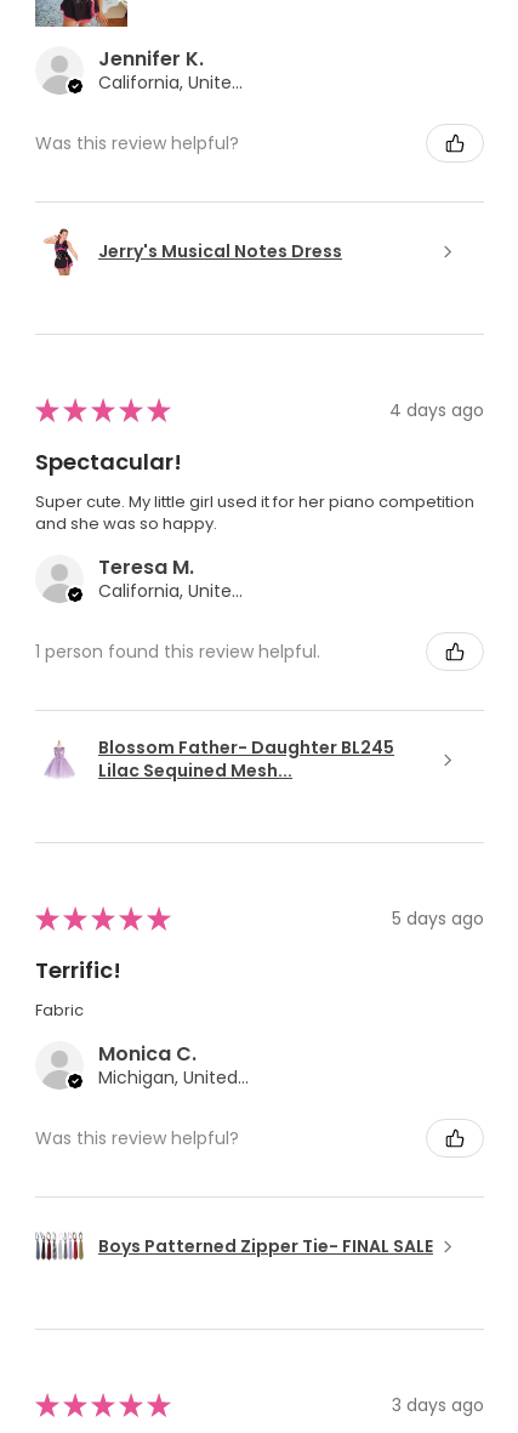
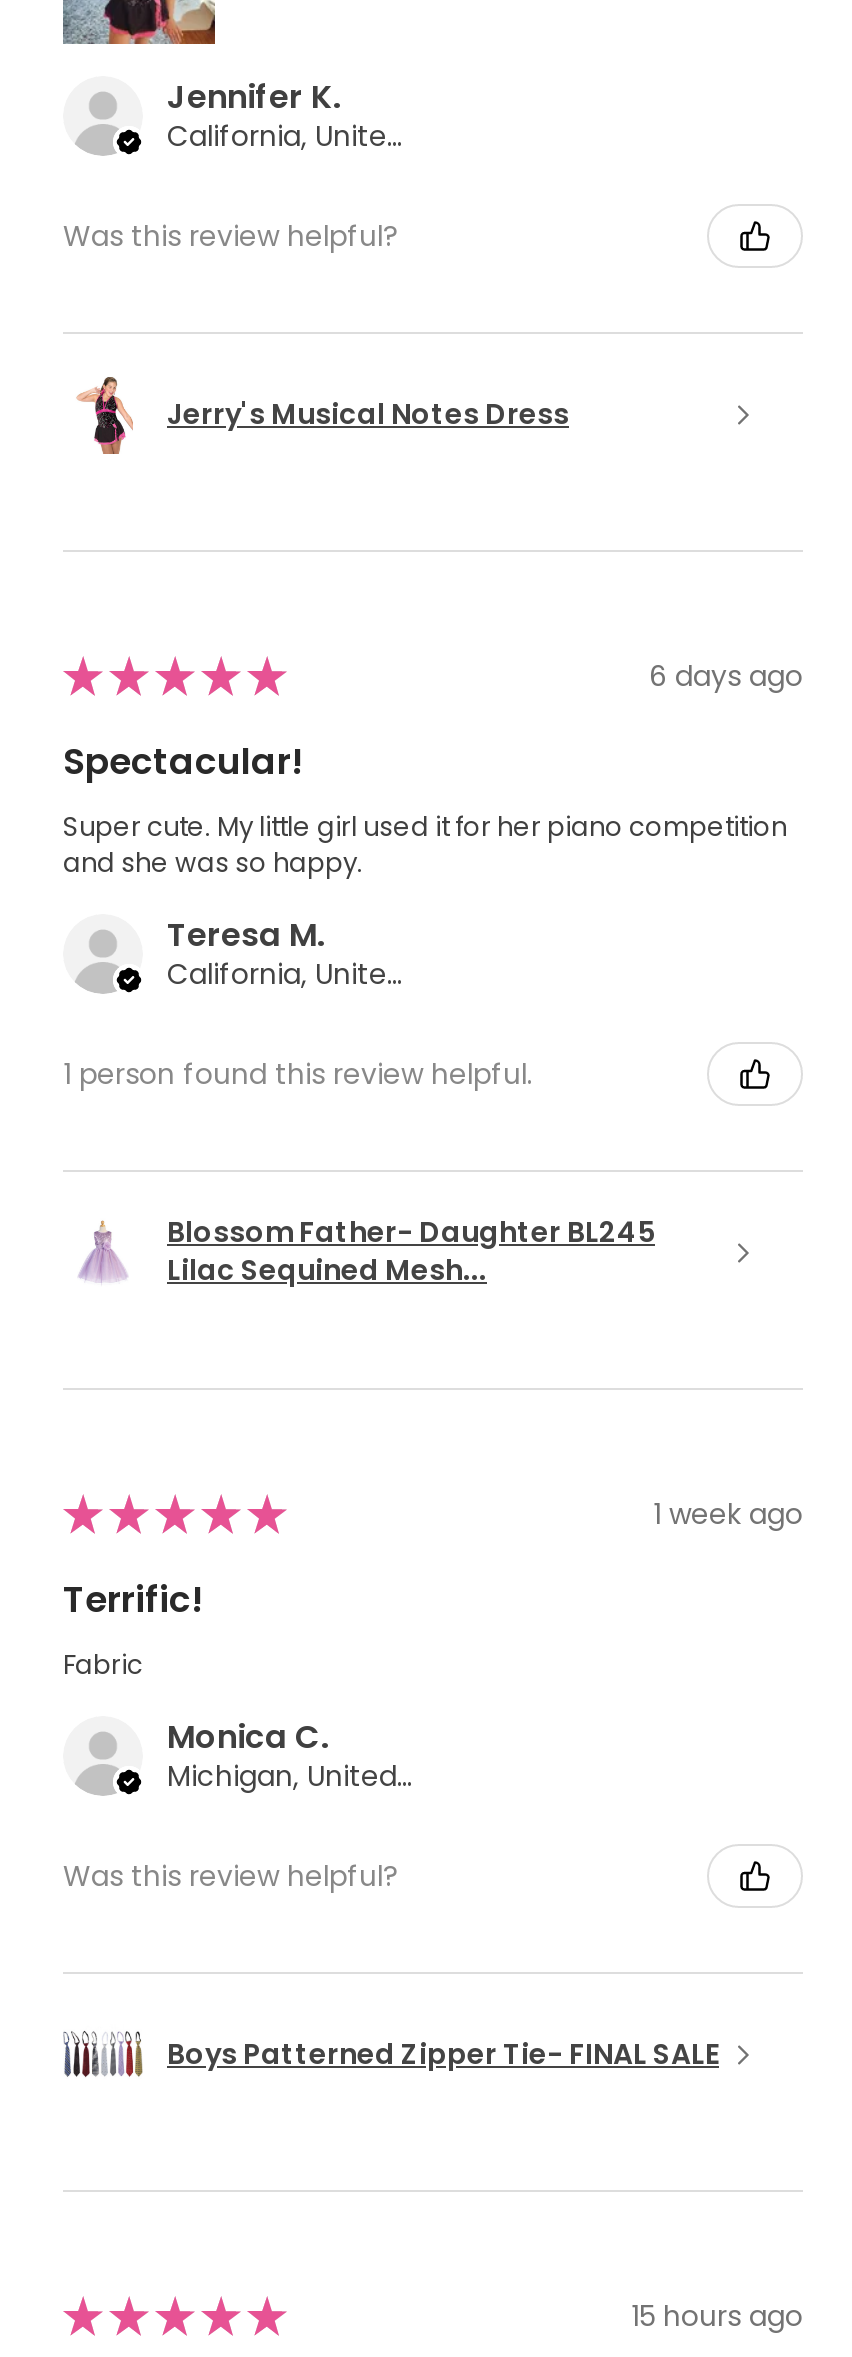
[389,398,484,422] 4 days ago -> [649,655,803,695] 6 days ago
[392,906,484,930] 5 days ago -> [653,1493,803,1533] 1 week ago
[392,1393,484,1417] 3 days ago -> [631,2295,803,2335] 15 hours ago

